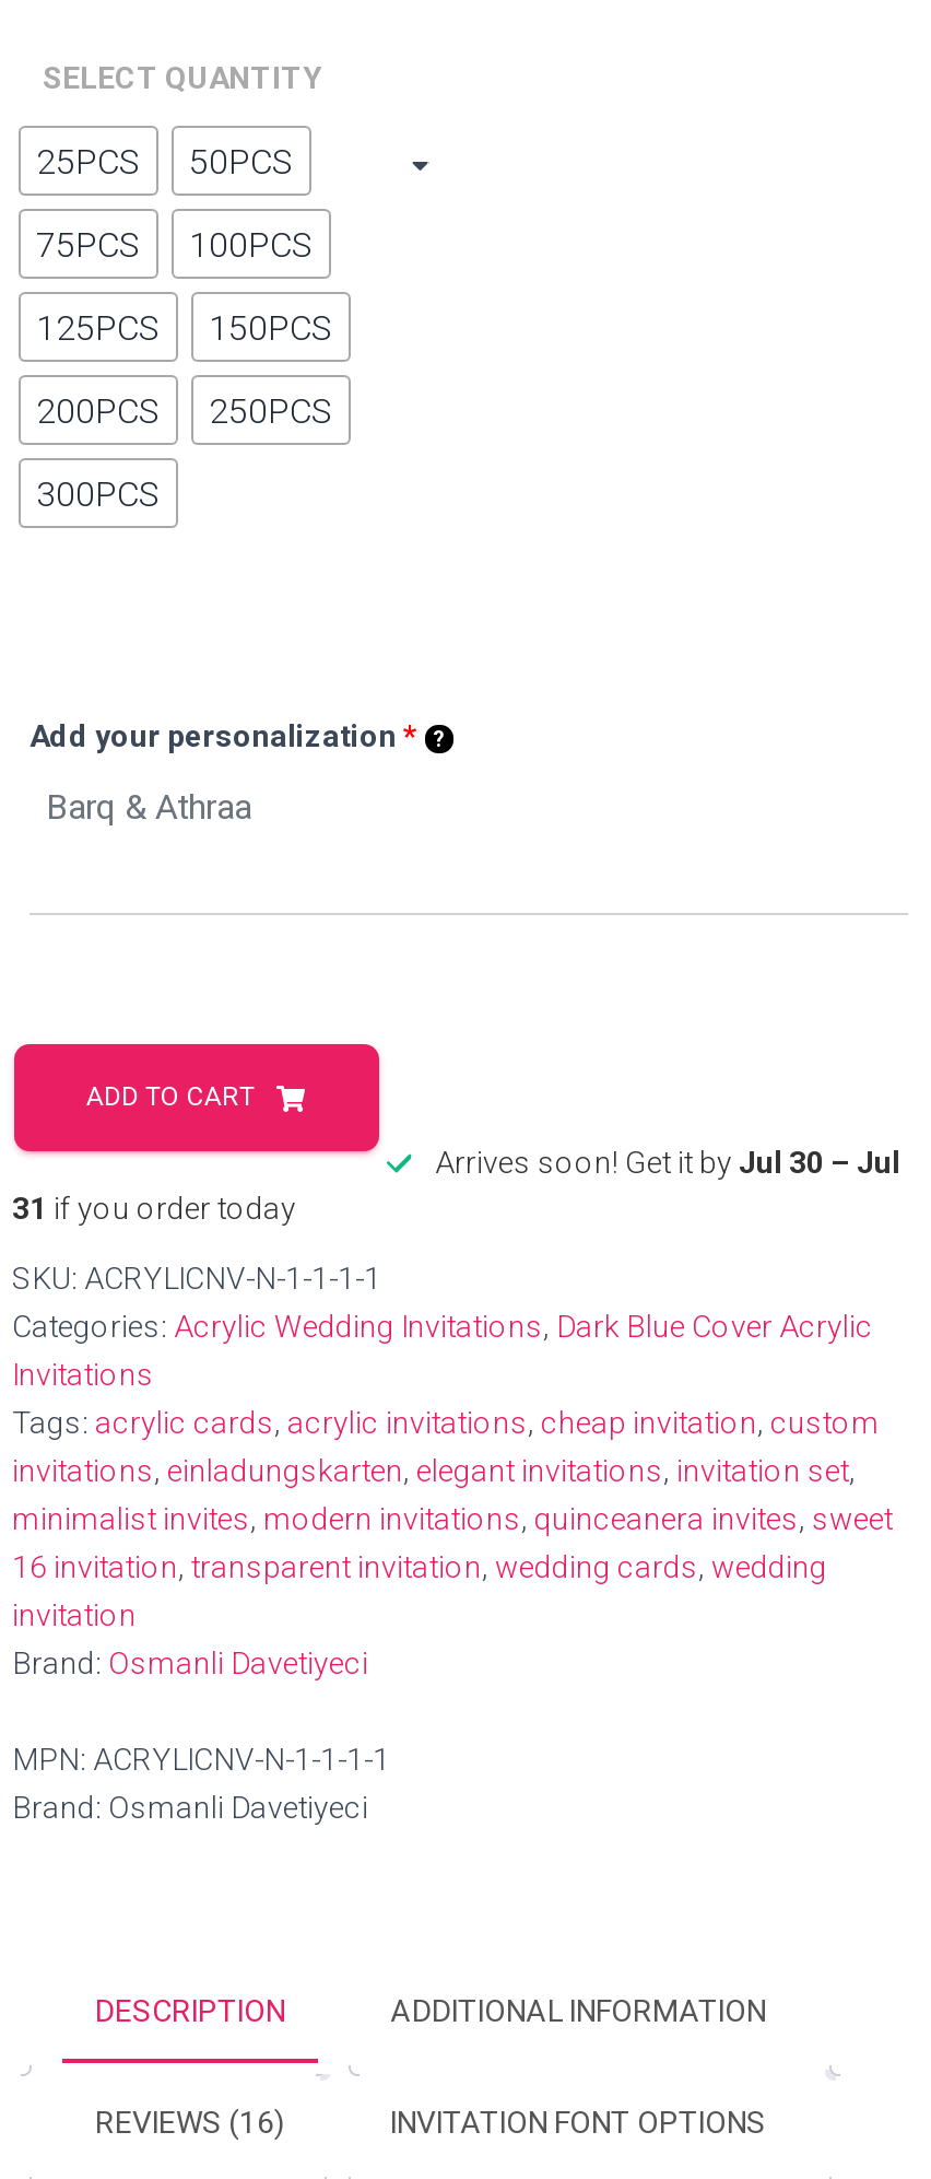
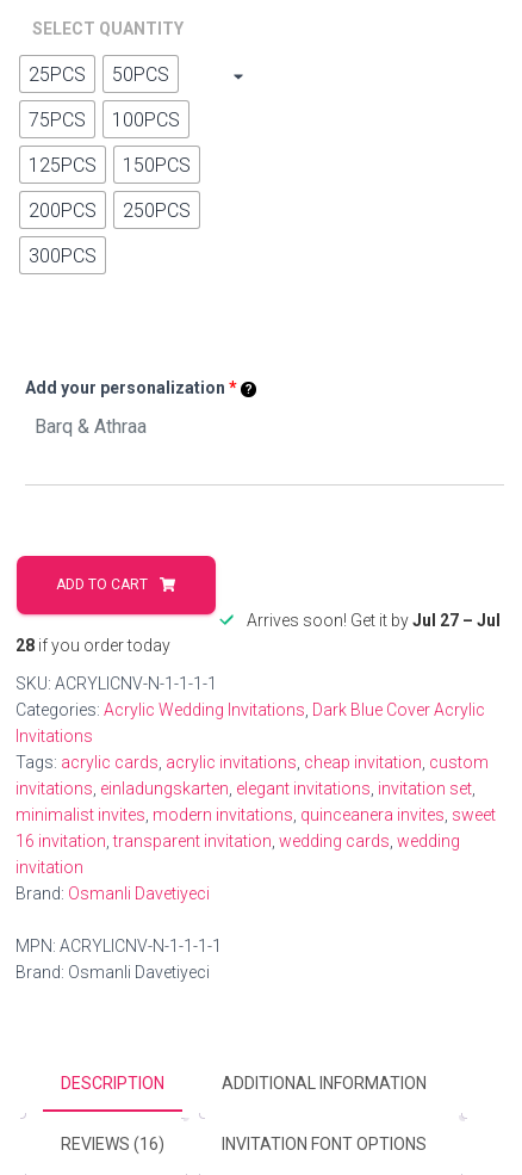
[435,1145,900,1180] Arrives soon! Get it by Jul 30 – Jul -> [246,611,500,630] Arrives soon! Get it by Jul 27 – Jul
[12,1191,296,1226] 31 if you order today -> [15,636,170,655] 28 if you order today

